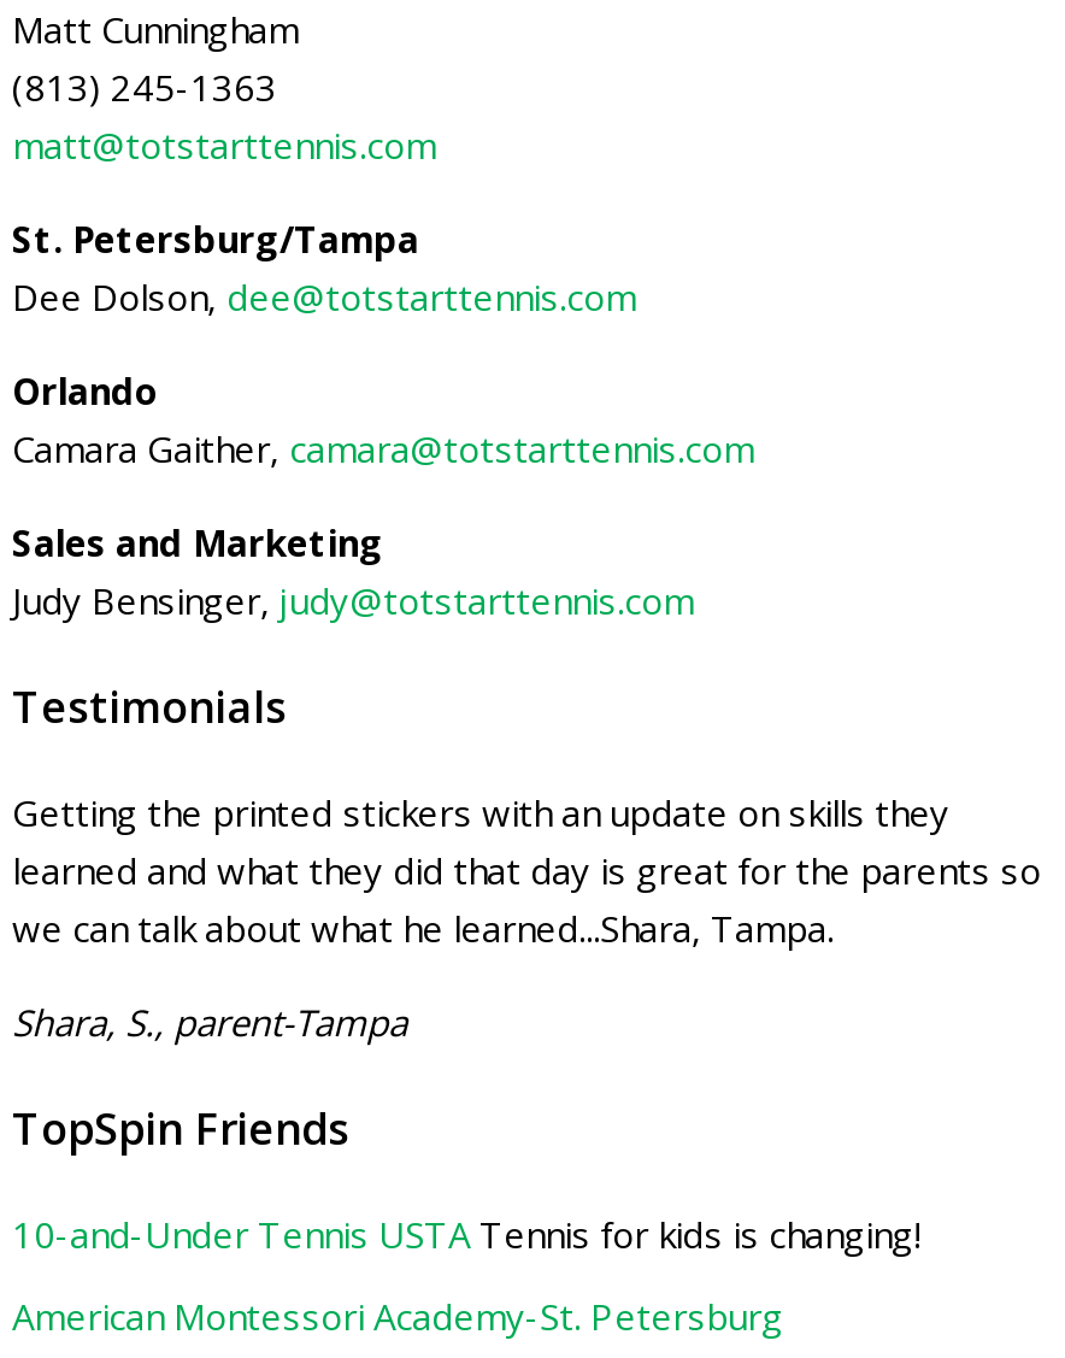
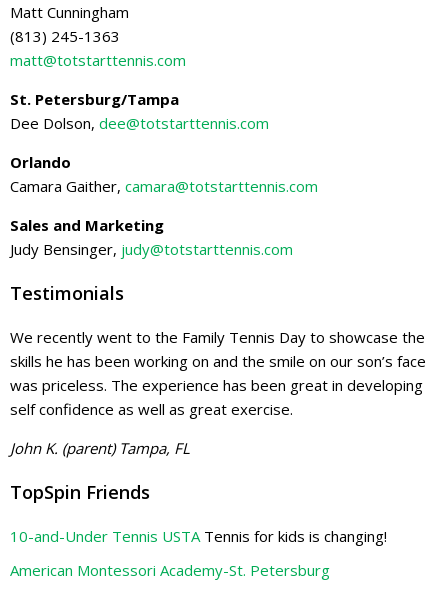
[12,788,1041,952] Getting the printed stickers with an update on skills they | learned and what they did that day is great for the parents so | we can talk about what he learned...Shara, Tampa. -> [10,327,426,419] We recently went to the Family Tennis Day to showcase the | skills he has been working on and the smile on our son’s face | was priceless. The experience has been great in developing | self confidence as well as great exercise.
[12,998,407,1046] Shara, S., parent-Tampa -> [10,438,190,458] John K. (parent) Tampa, FL

